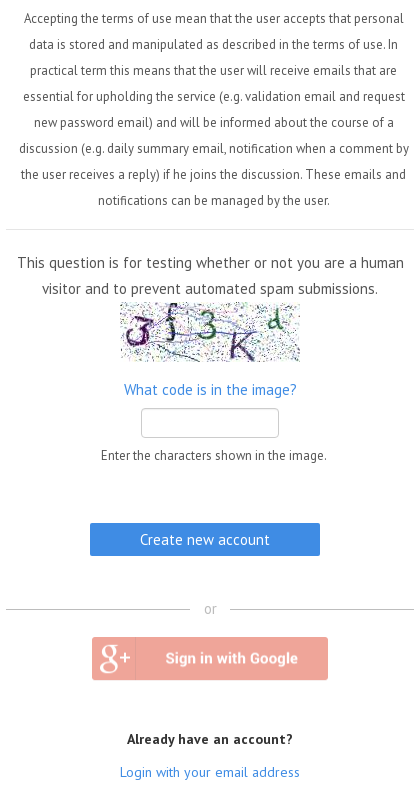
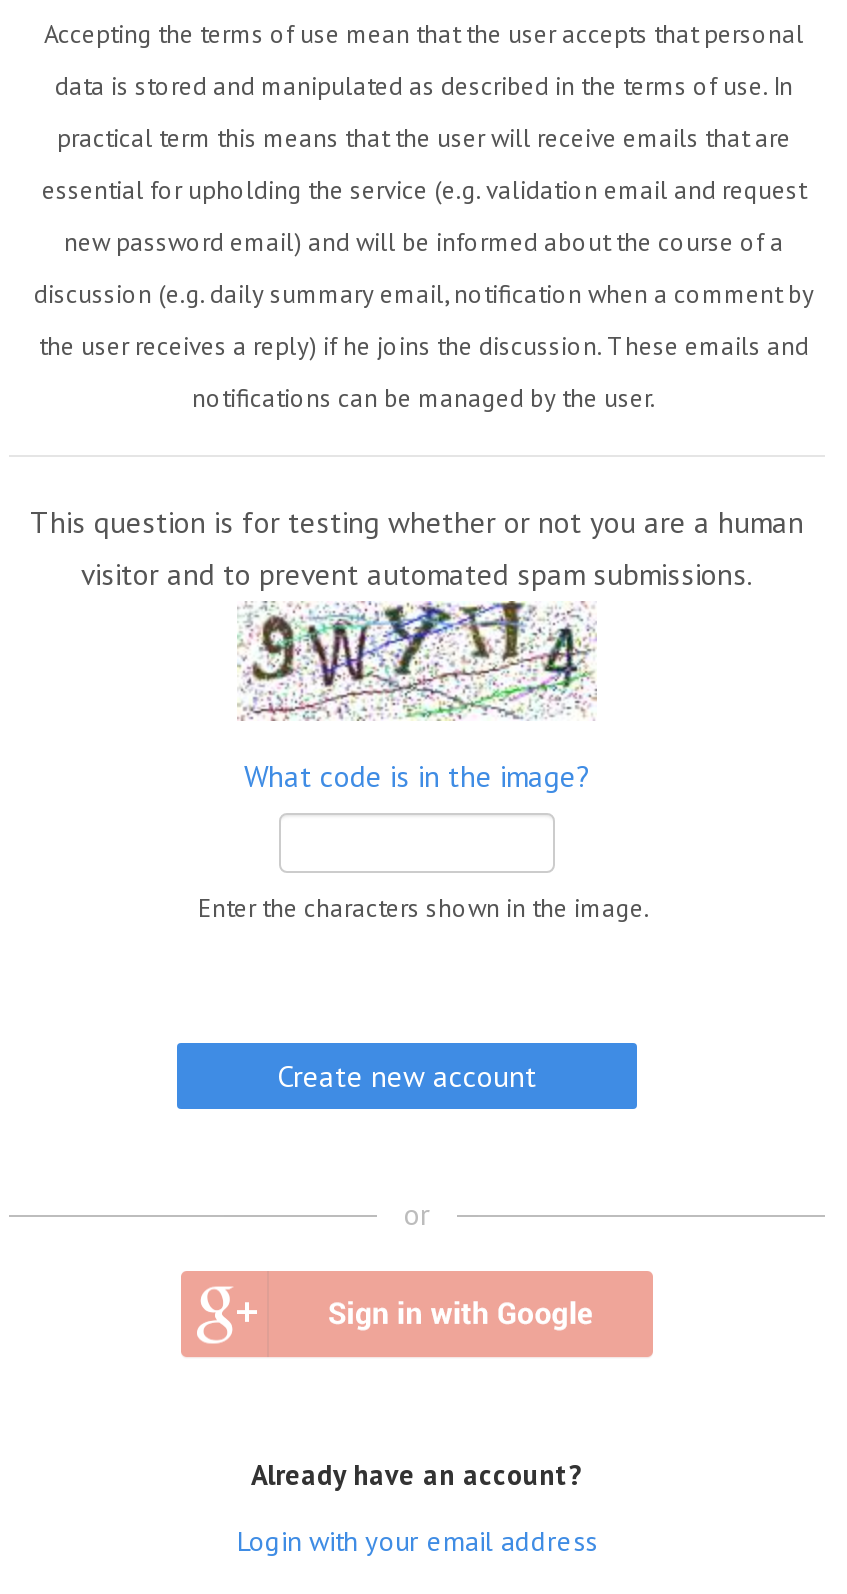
[120,302,300,362] [image] -> [237,599,595,721] [image]

